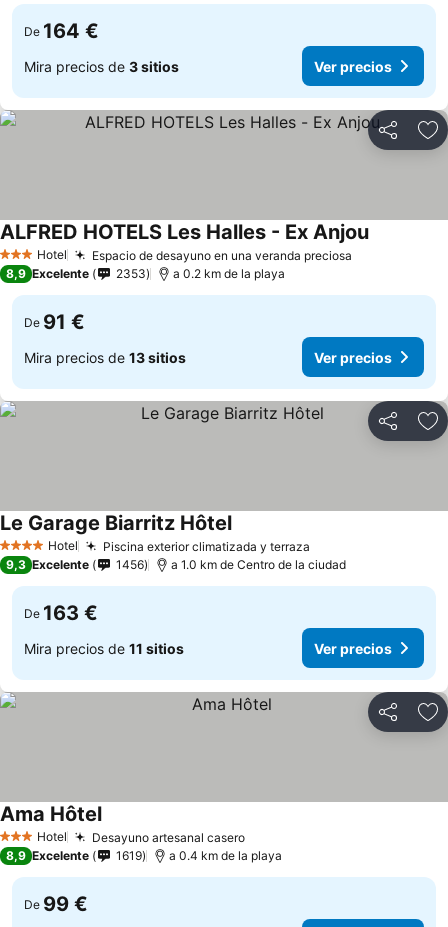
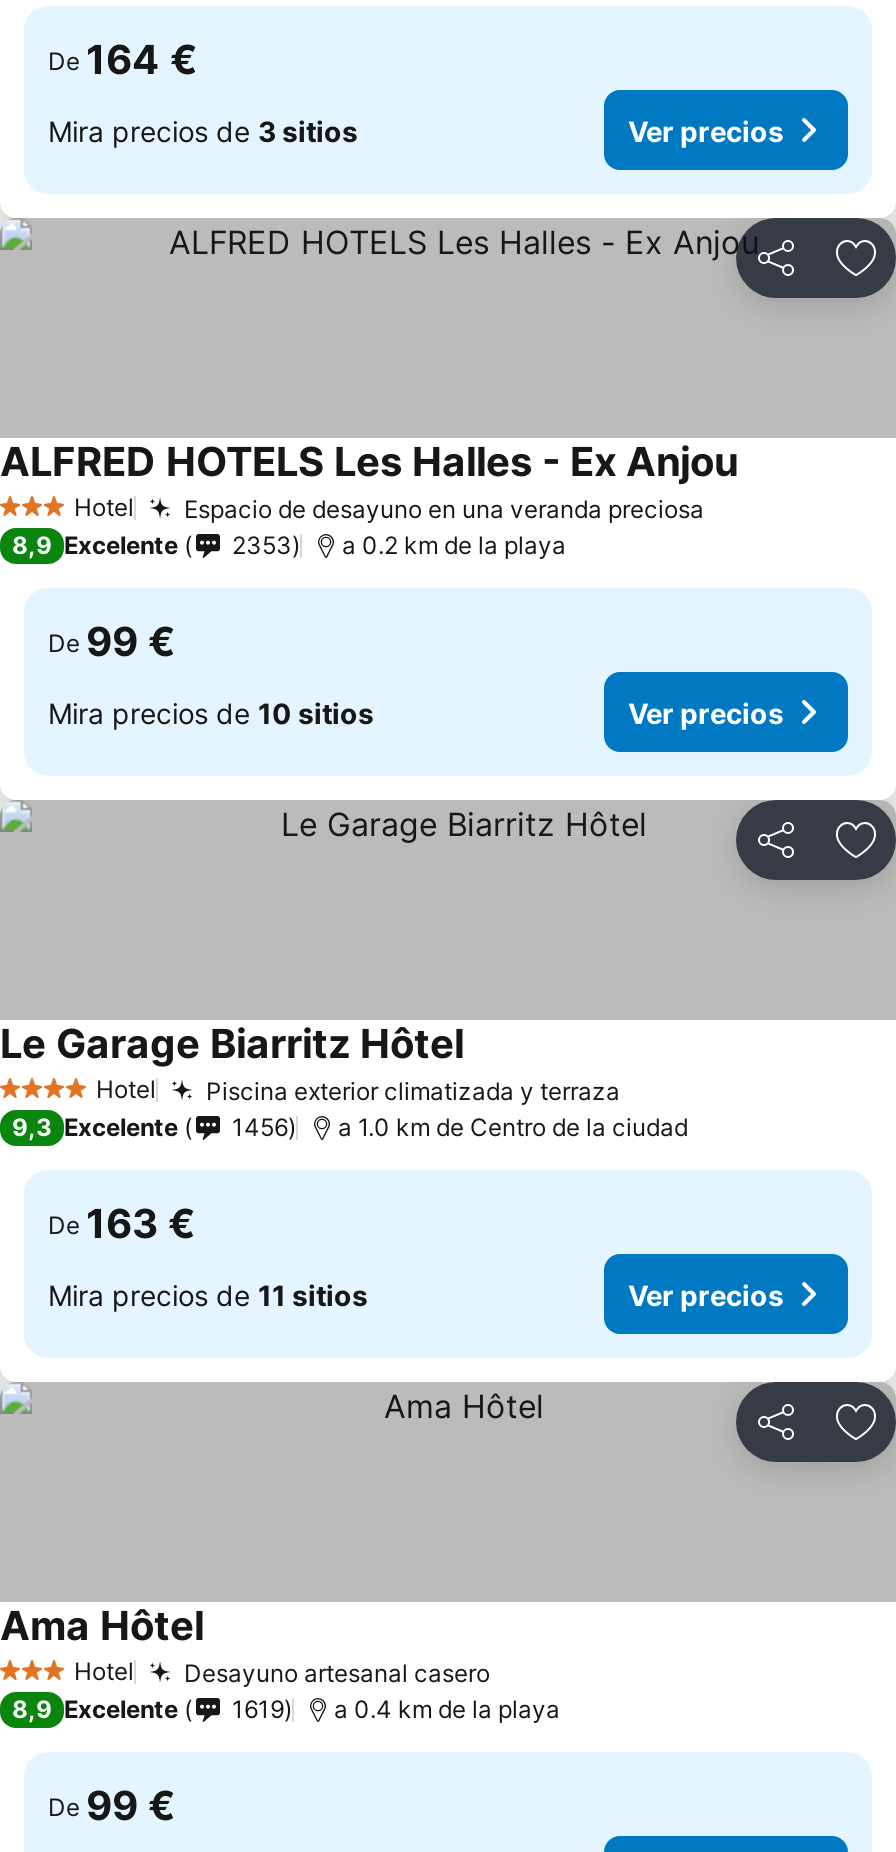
[24,310,85,334] De 91 € -> [48,618,176,666] De 99 €
[24,348,186,365] Mira precios de 13 sitios -> [48,695,374,729] Mira precios de 10 sitios

